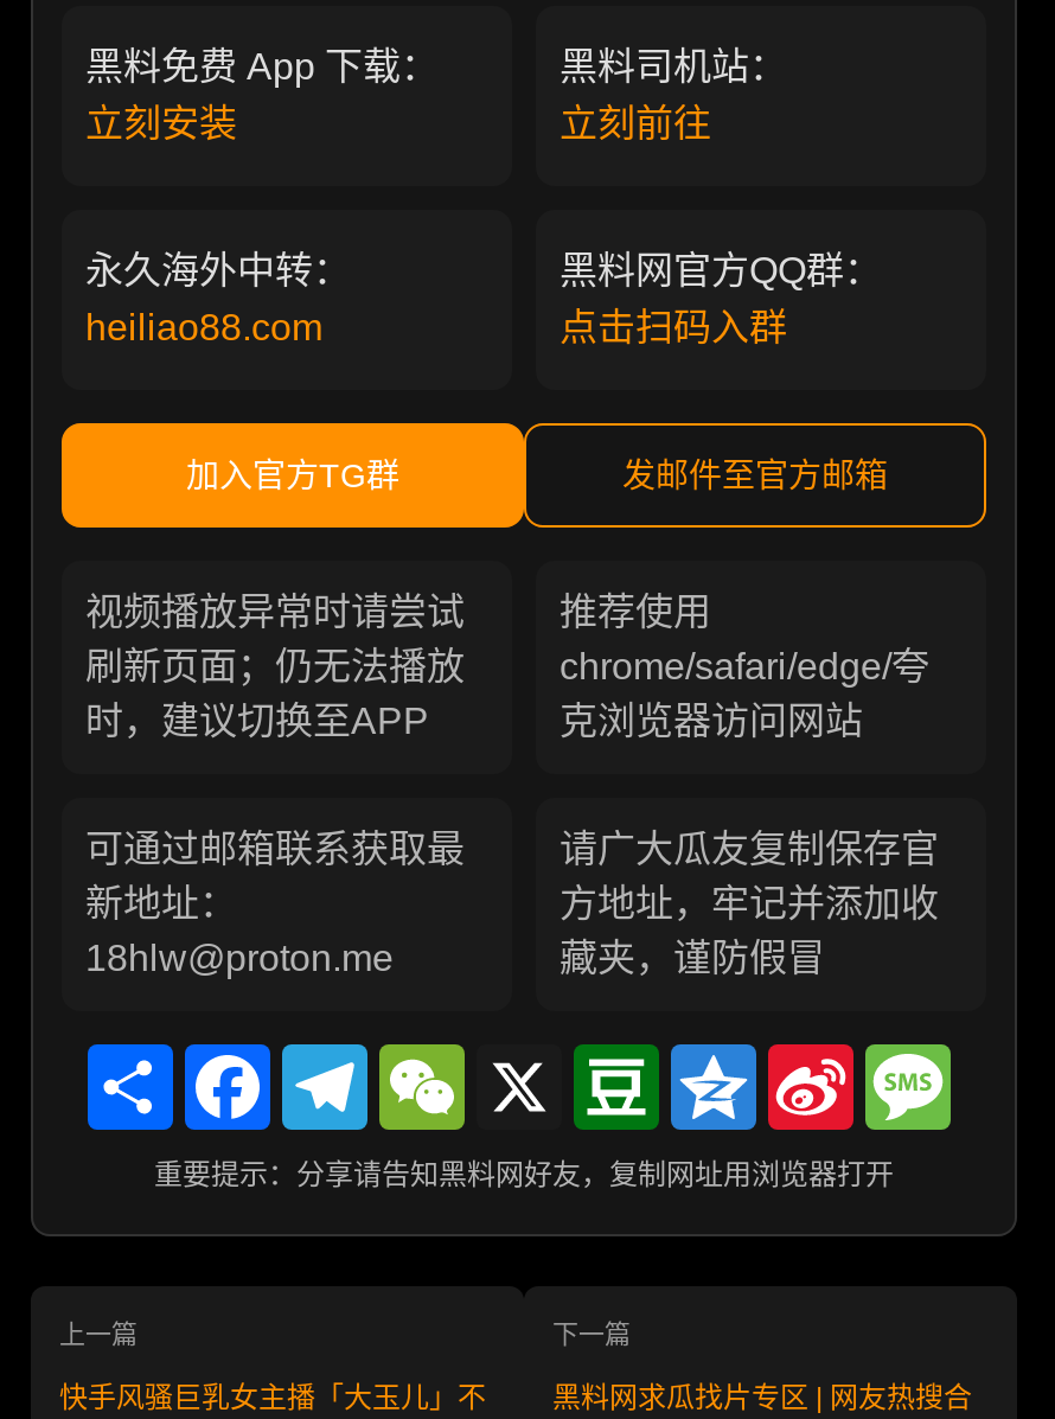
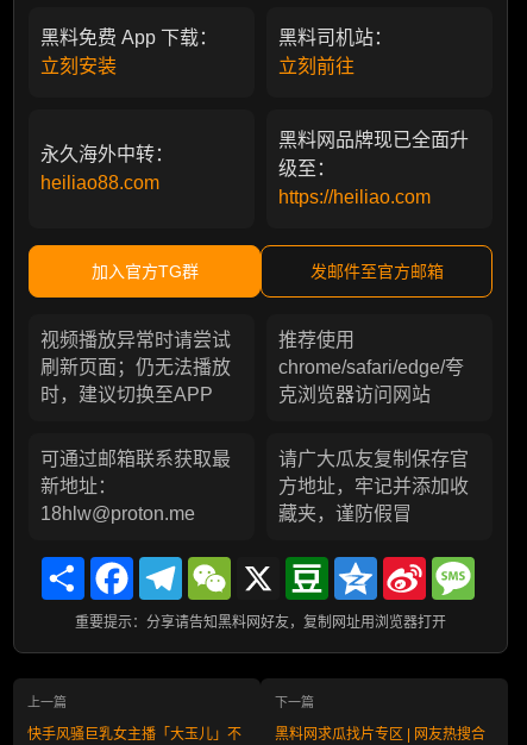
[560,250,882,347] 黑料网官方QQ群： | 点击扫码入群 -> [278,130,469,207] 黑料网品牌现已全面升 | 级至： | https://heiliao.com

